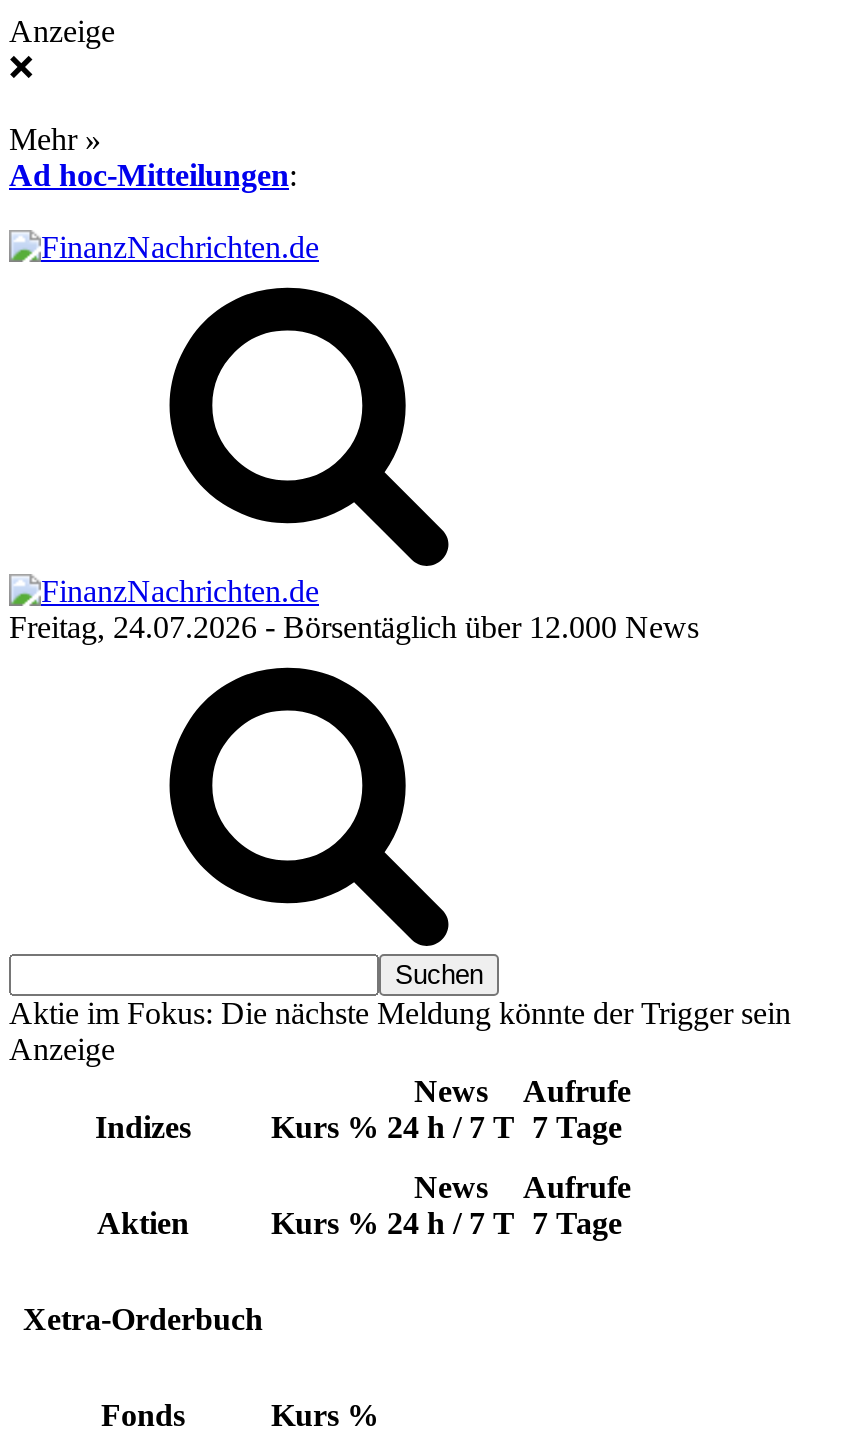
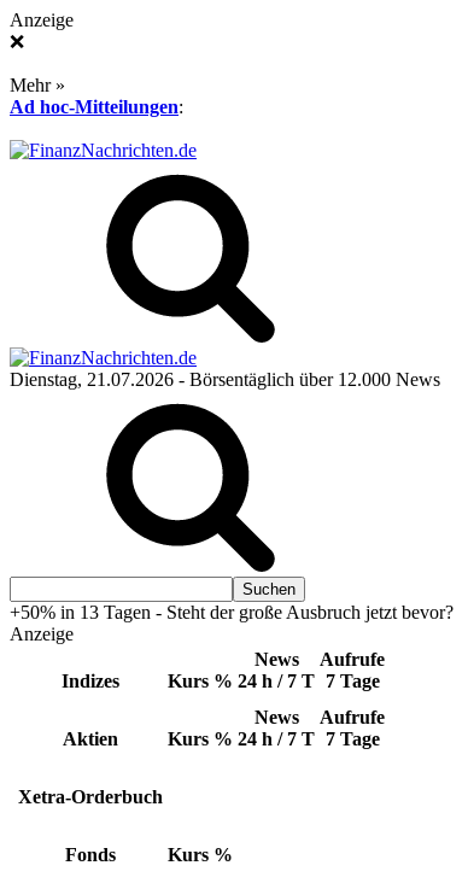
[9,610,699,644] Freitag, 24.07.2026 - Börsentäglich über 12.000 News -> [10,369,440,390] Dienstag, 21.07.2026 - Börsentäglich über 12.000 News
[9,996,791,1030] Aktie im Fokus: Die nächste Meldung könnte der Trigger sein -> [10,602,454,622] +50% in 13 Tagen - Steht der große Ausbruch jetzt bevor?

